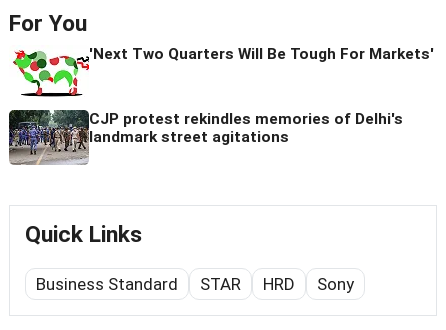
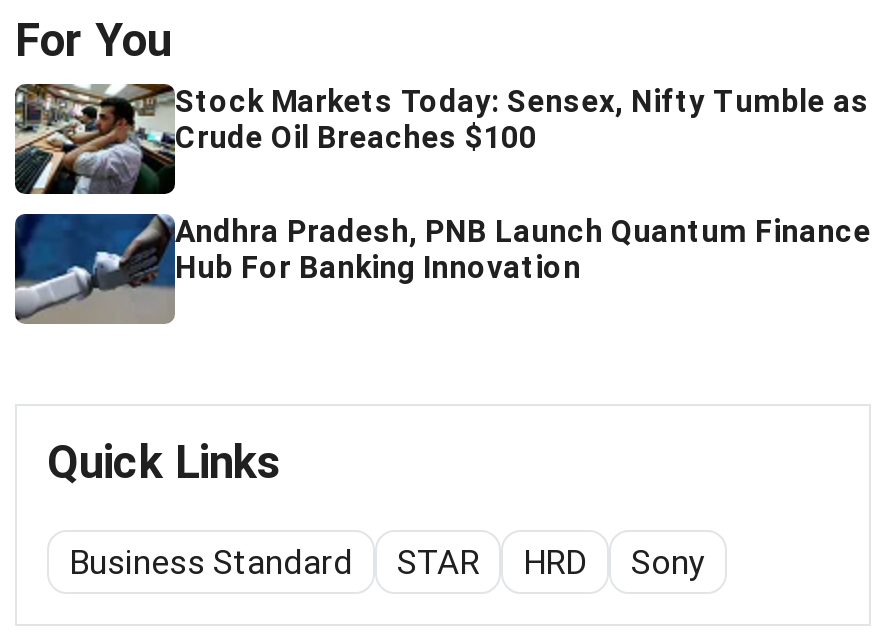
[9,45,434,100] [image] | 'Next Two Quarters Will Be Tough For Markets' -> [13,82,869,196] [image] | Stock Markets Today: Sensex, Nifty Tumble as | Crude Oil Breaches $100
[9,109,403,165] [image] | CJP protest rekindles memories of Delhi's | landmark street agitations -> [15,212,871,324] [image] | Andhra Pradesh, PNB Launch Quantum Finance | Hub For Banking Innovation

